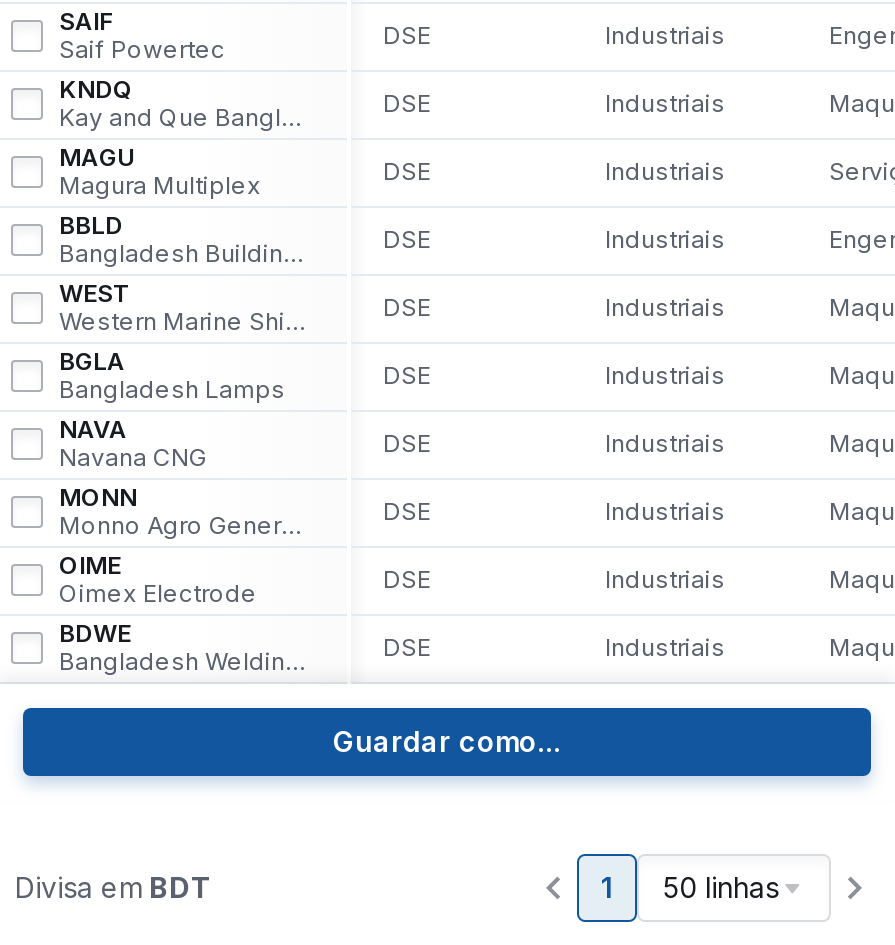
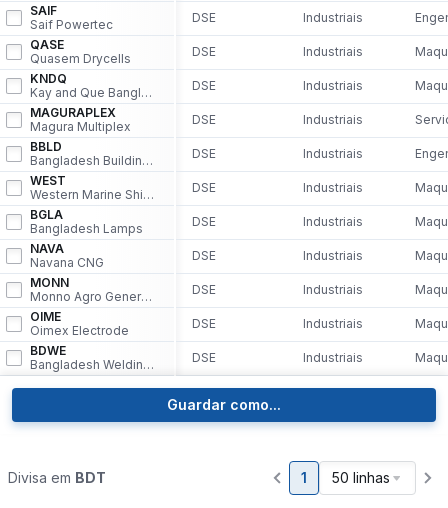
none -> [30,37,363,66] QASE | Quasem Drycells | DSE | Industriais
[59,142,135,172] MAGU -> [30,105,116,120] MAGURAPLEX

